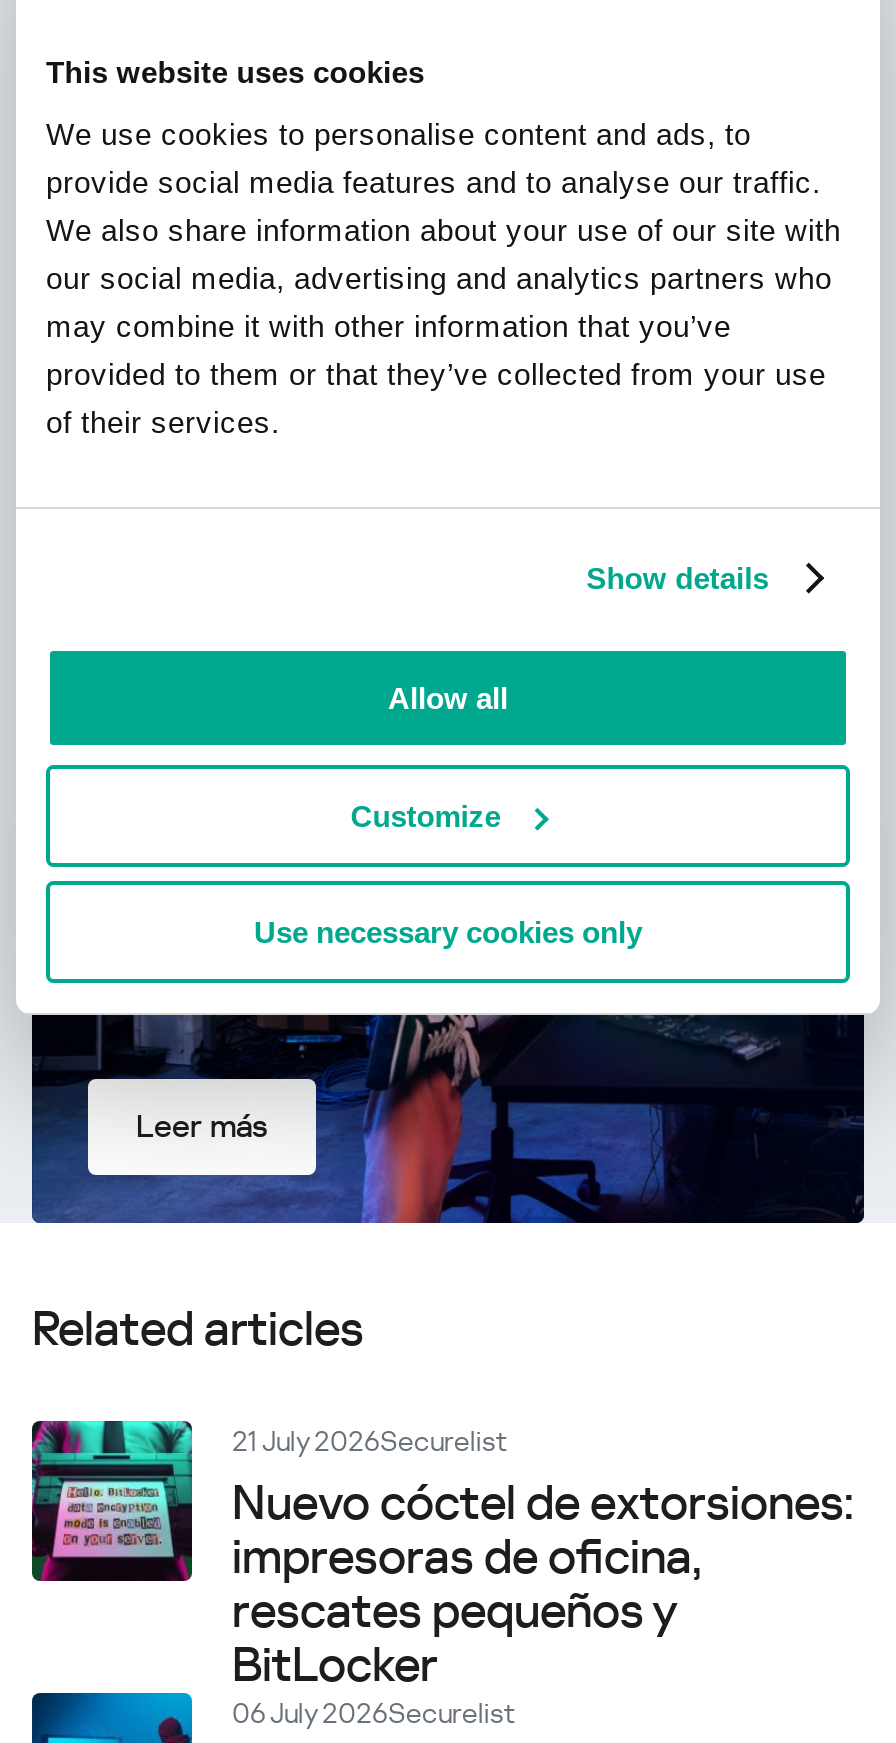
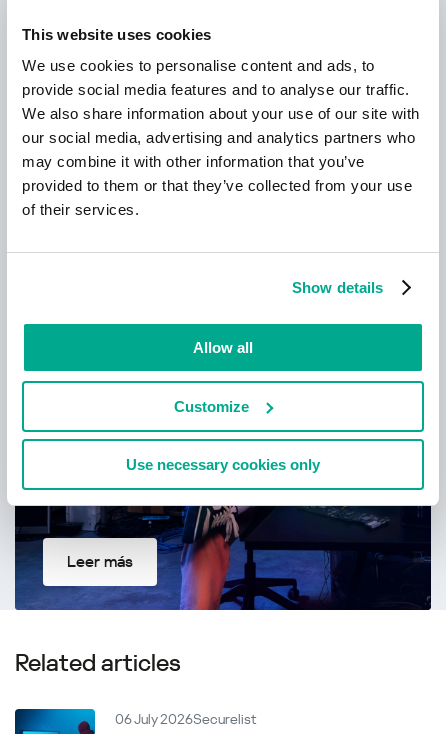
[30,1419,854,1693] [image] | 21 July 2026Securelist | Nuevo cóctel de extorsiones: | impresoras de oficina, | rescates pequeños y | BitLocker -> none

